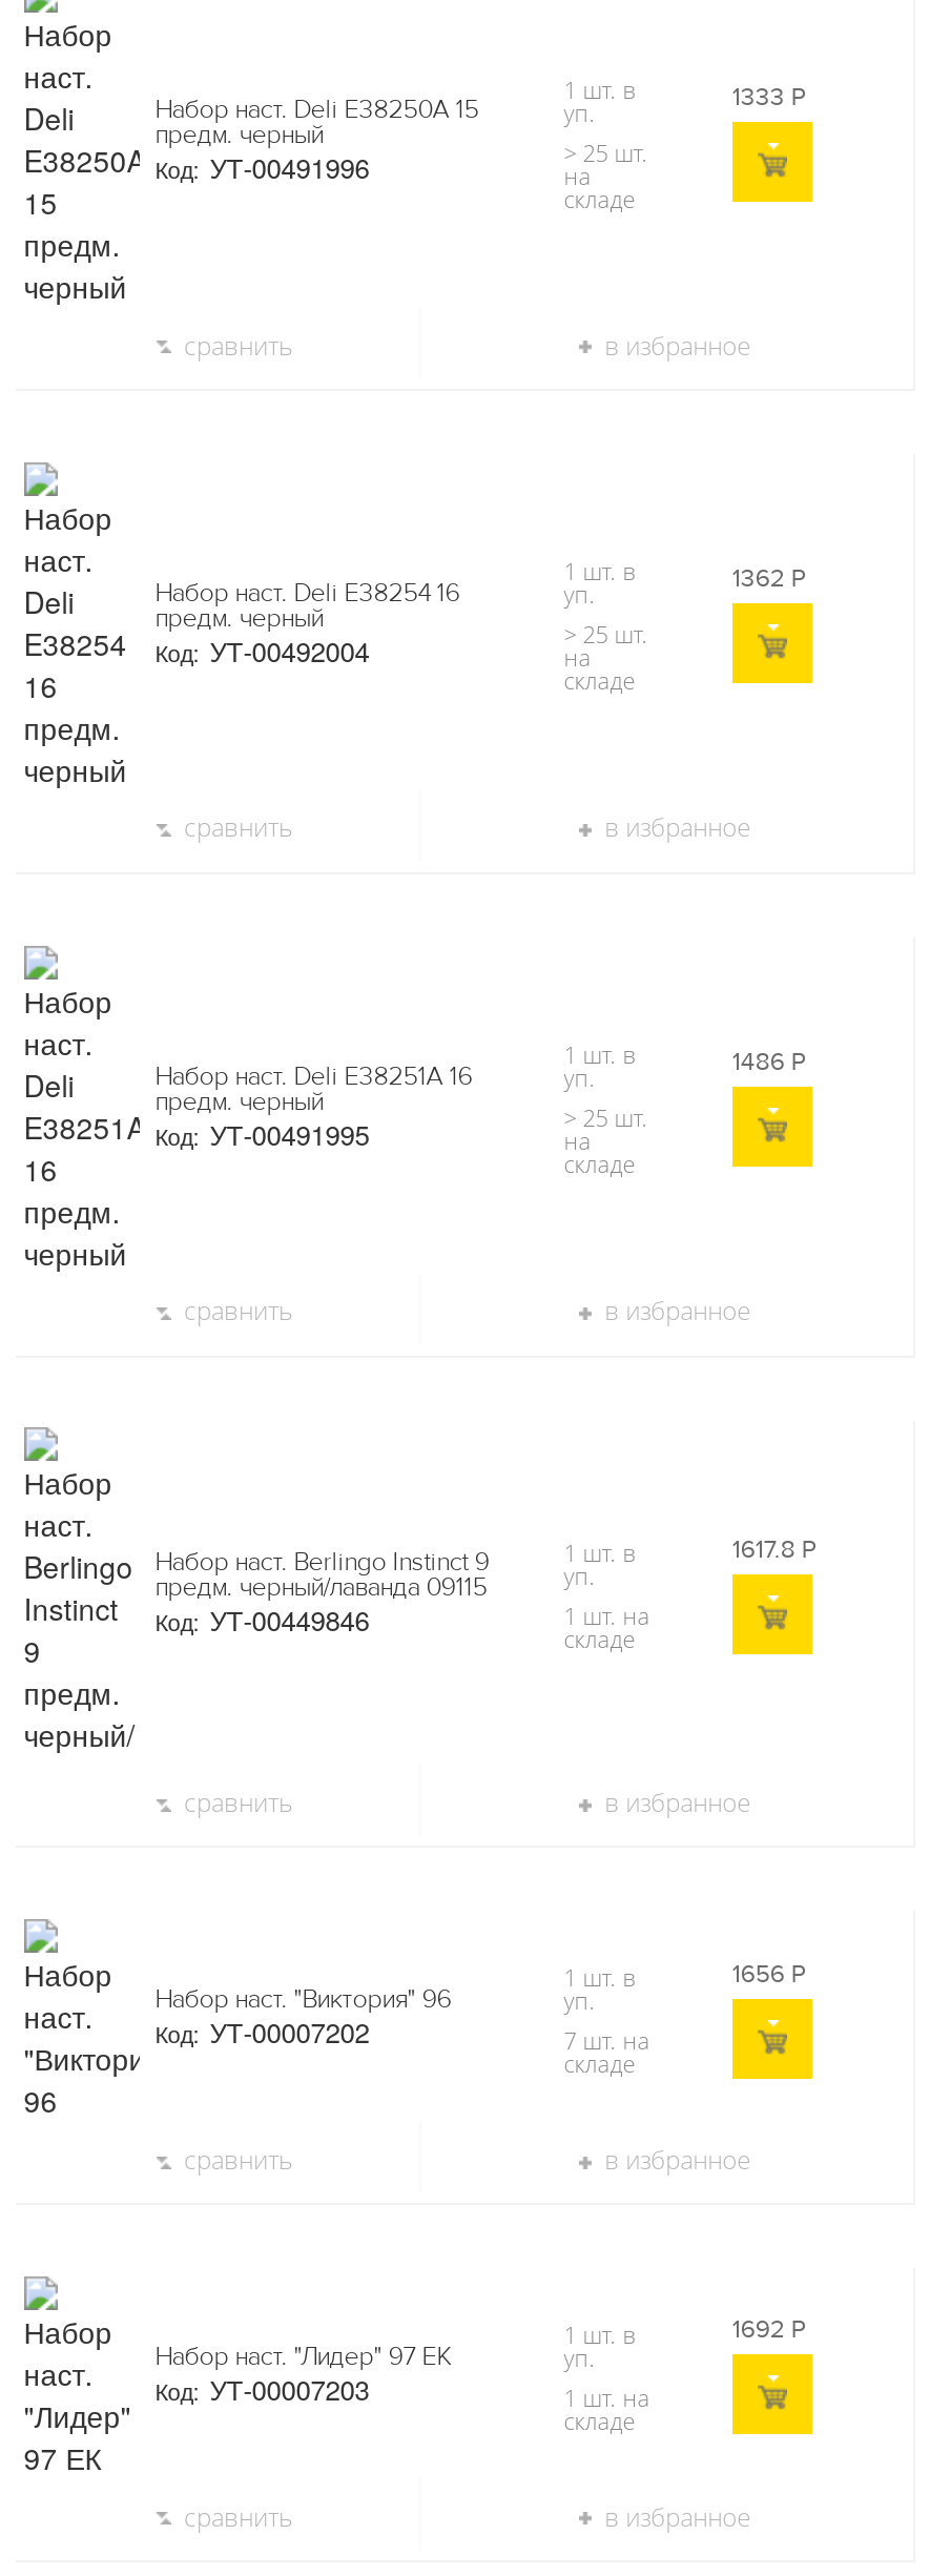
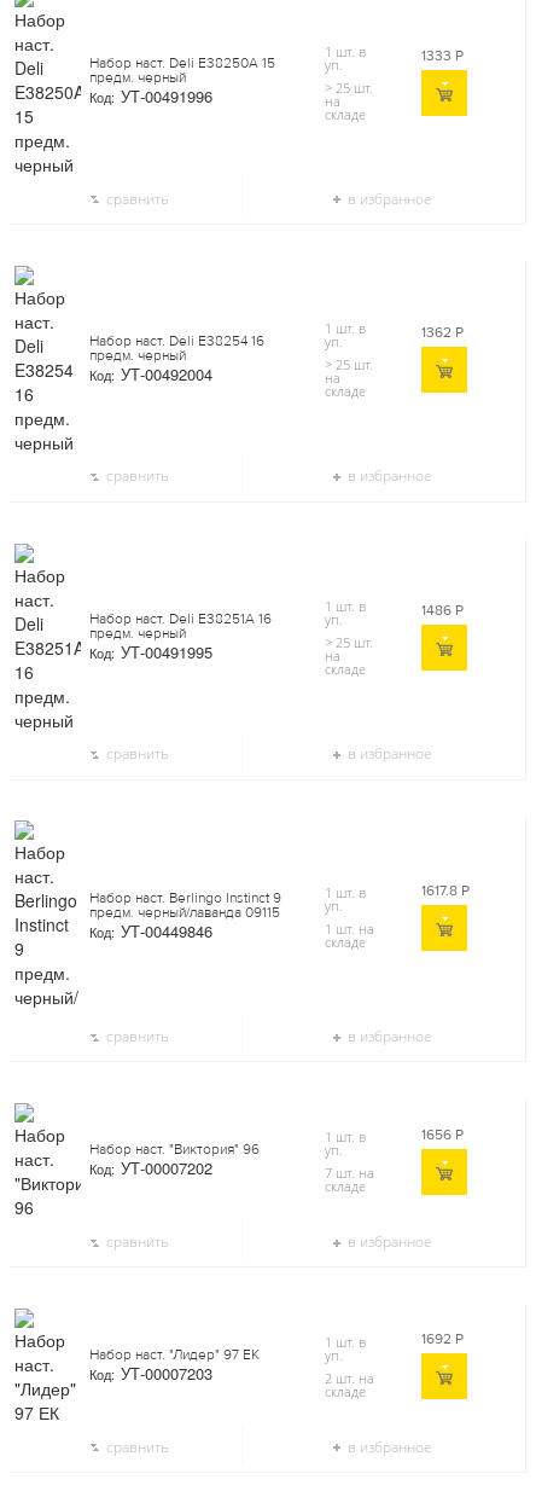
[564,2381,650,2413] 1 шт. на -> [324,1369,374,1387] 2 шт. на

